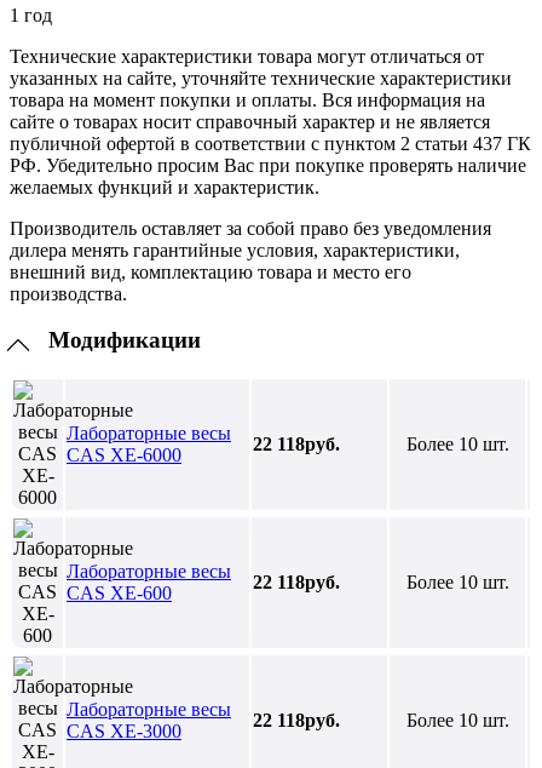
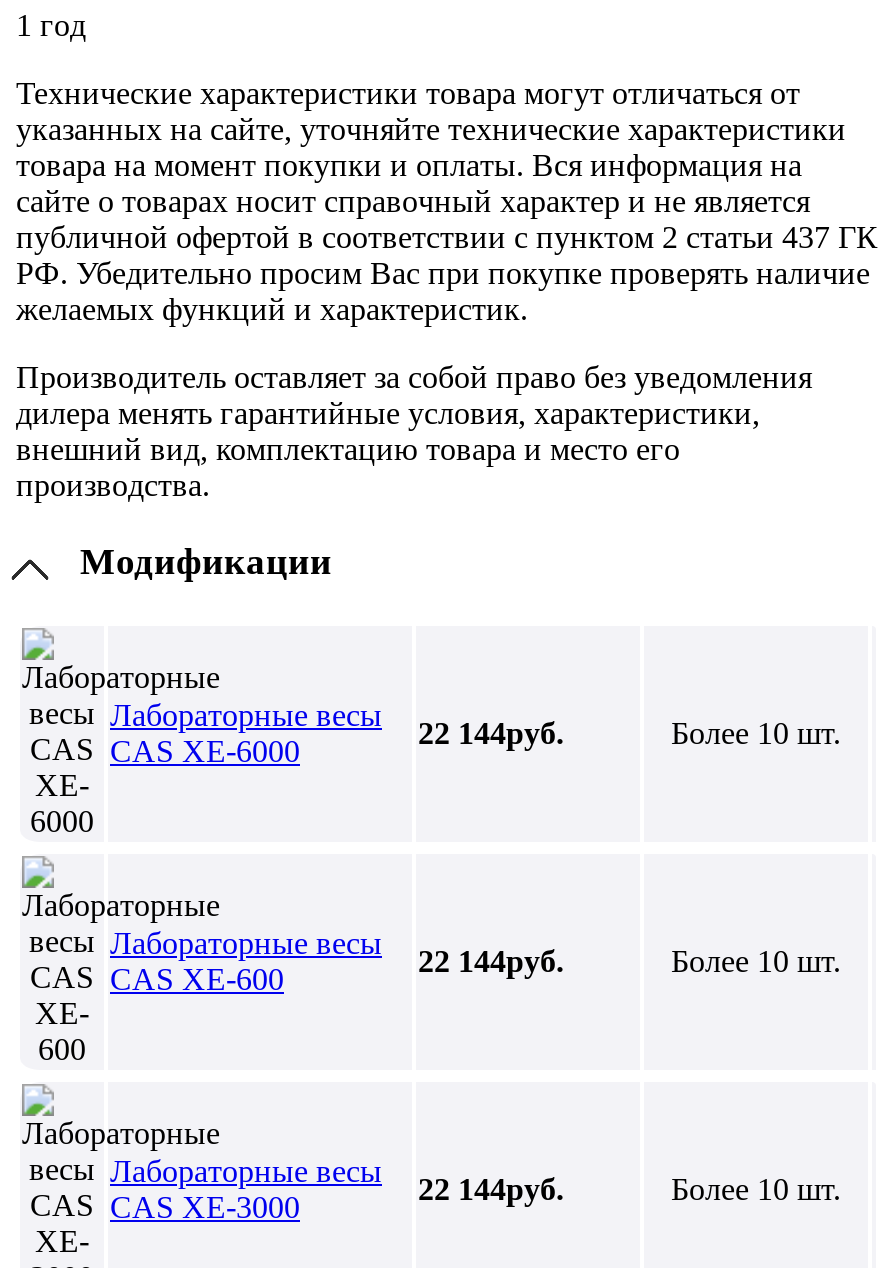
[253,434,340,455] 22 118руб. -> [418,716,564,750] 22 144руб.
[253,572,340,593] 22 118руб. -> [418,944,564,978] 22 144руб.
[253,710,340,731] 22 118руб. -> [418,1172,564,1206] 22 144руб.

